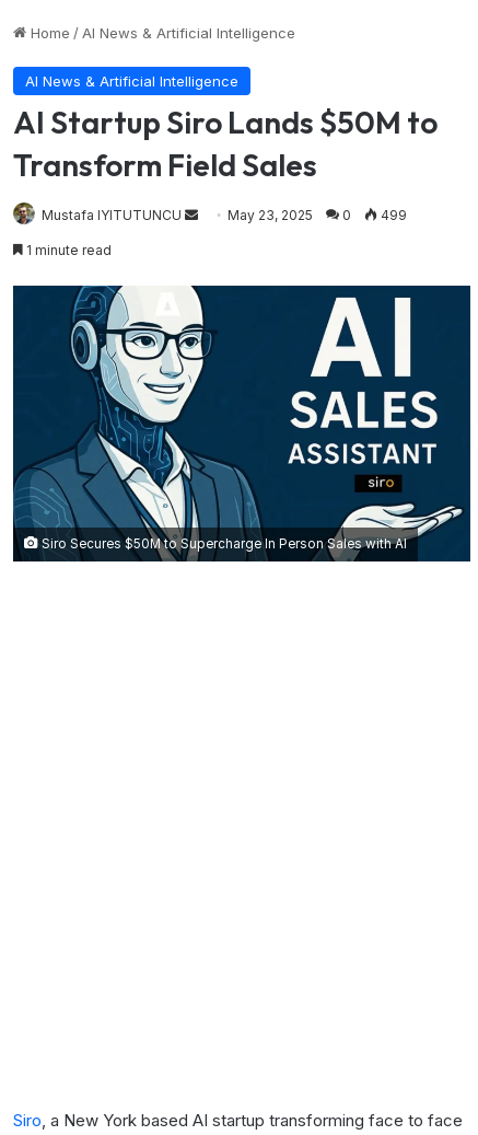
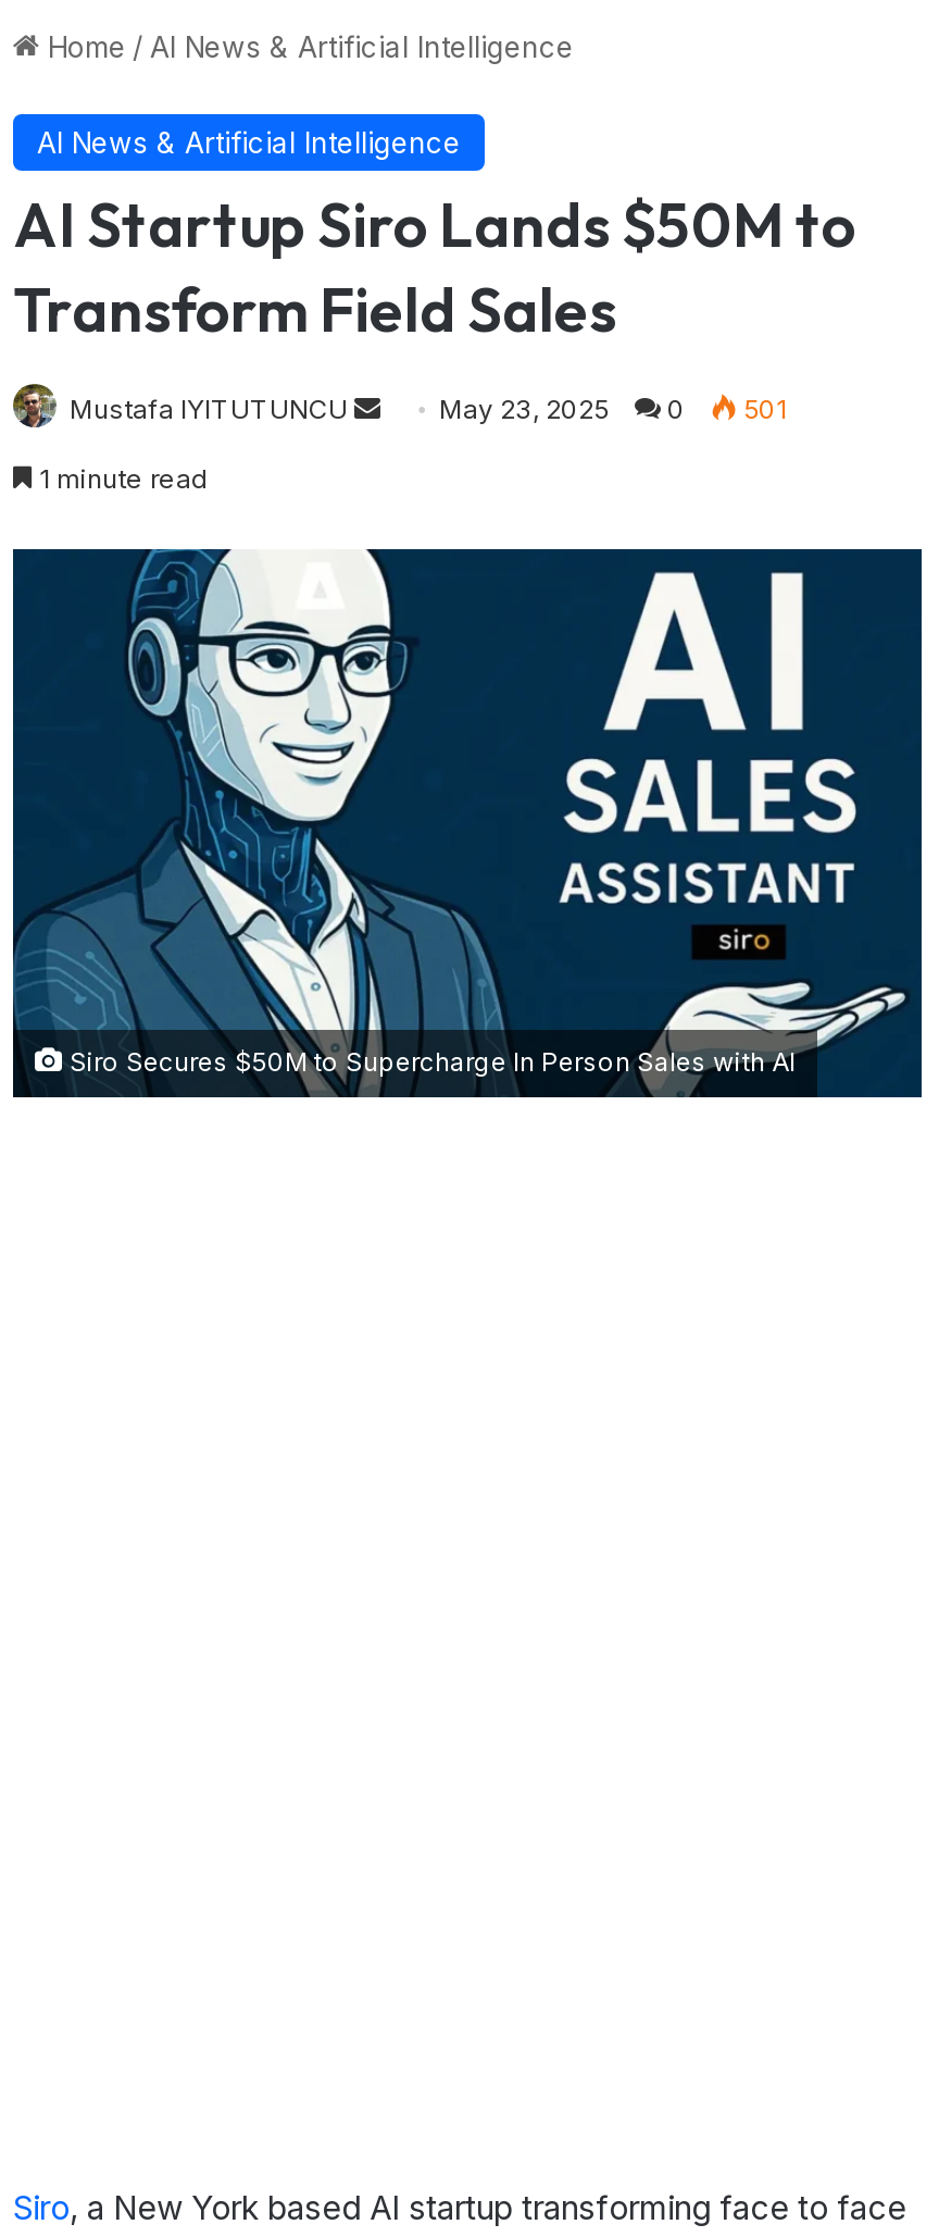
[377,207,407,223] 499 -> [737,392,787,425] 501

